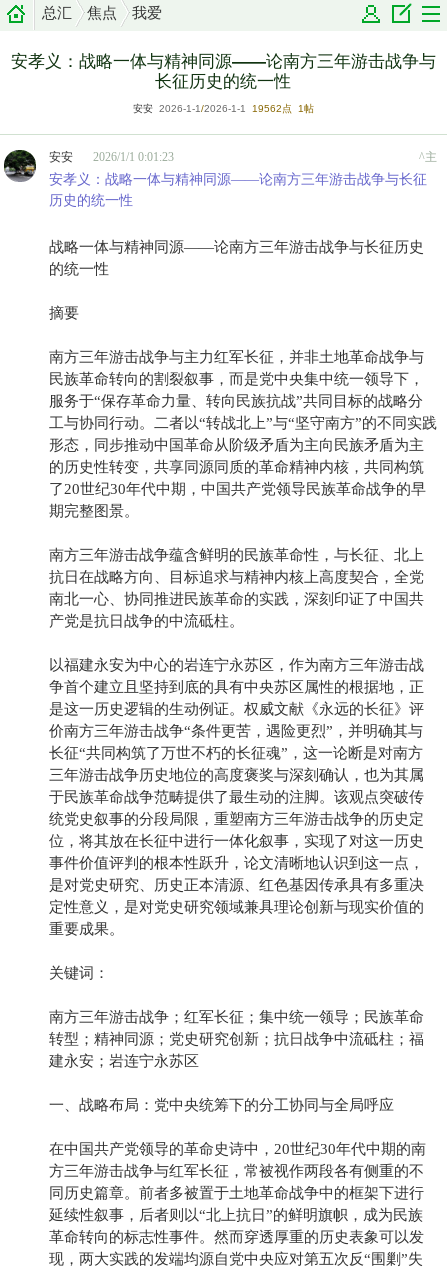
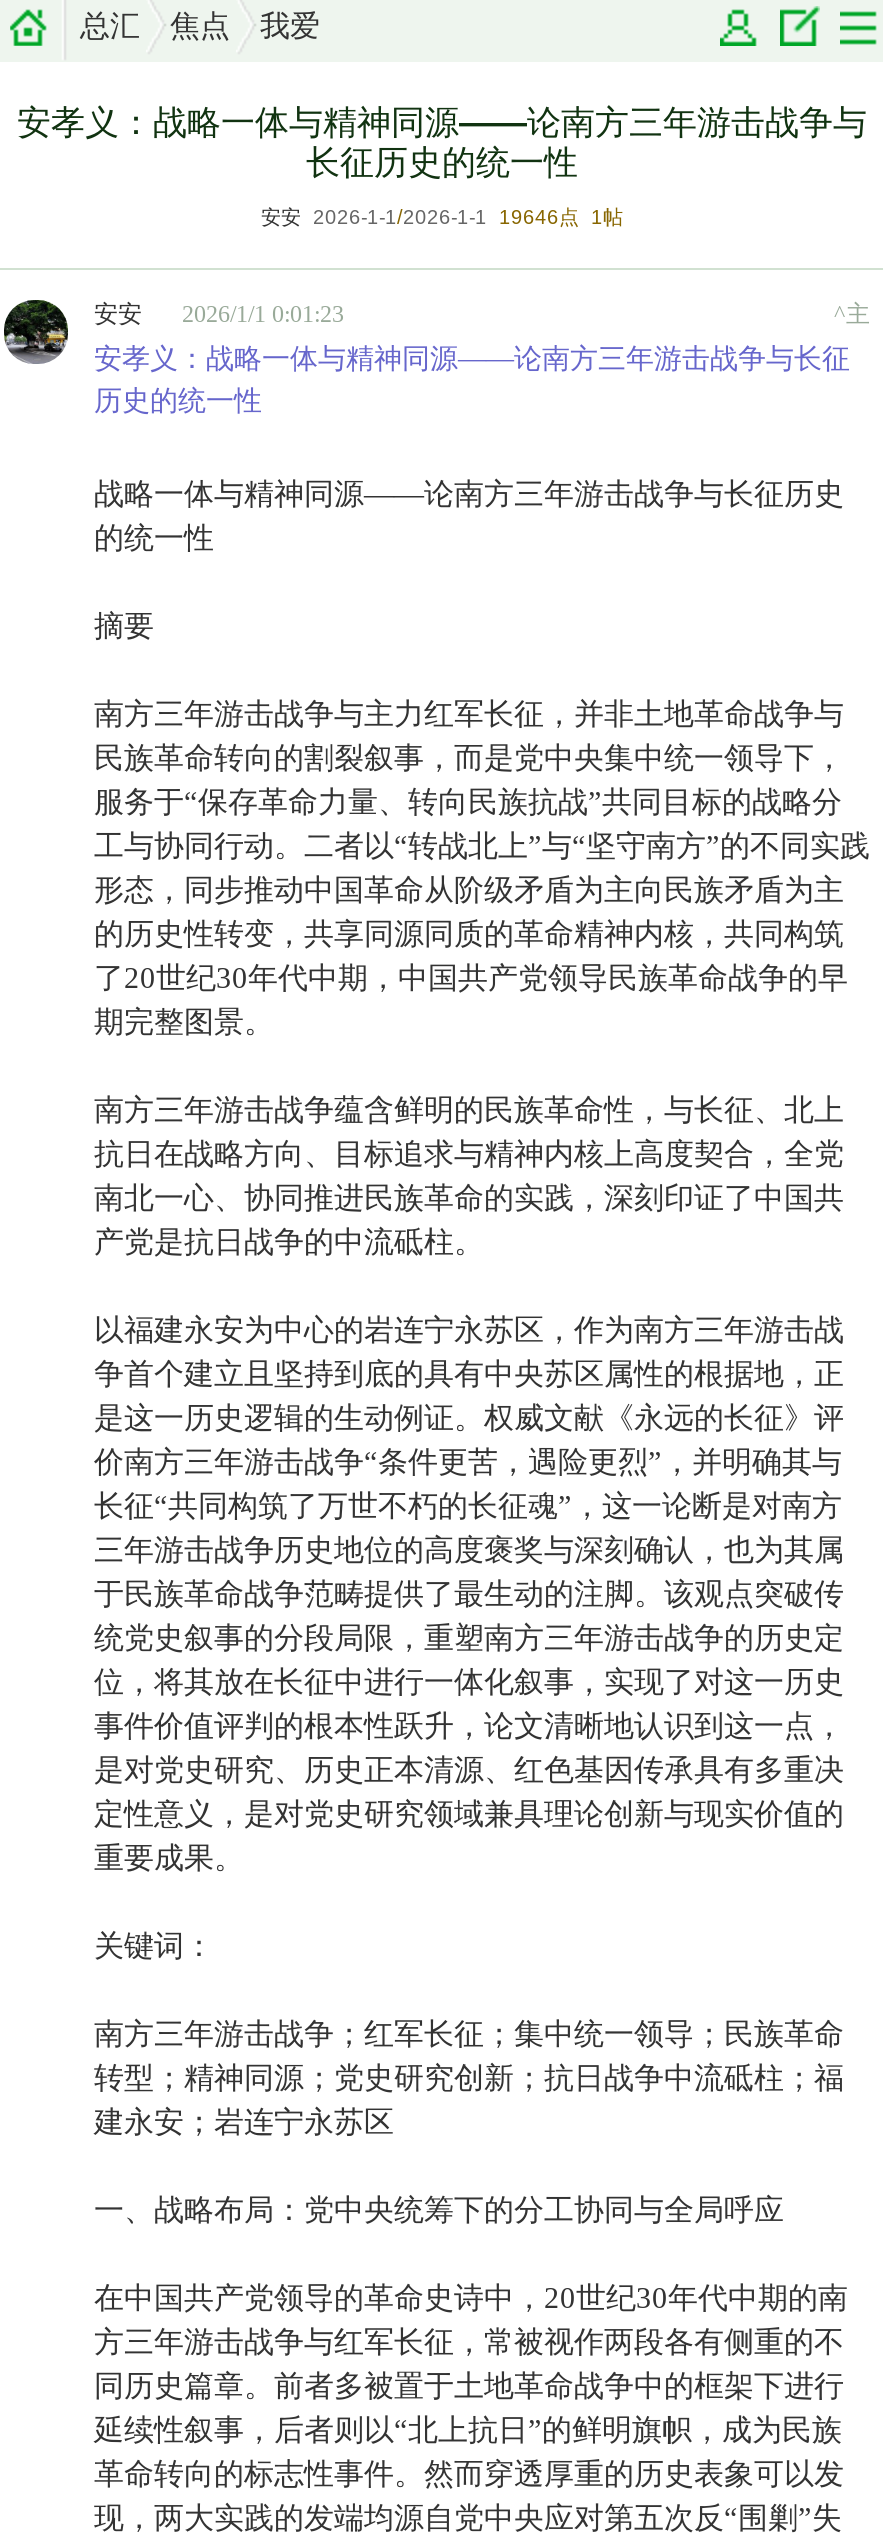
[132,103,313,114] 安安 2026-1-1/2026-1-1 19562点 1帖 -> [261,206,623,228] 安安 2026-1-1/2026-1-1 19646点 1帖

